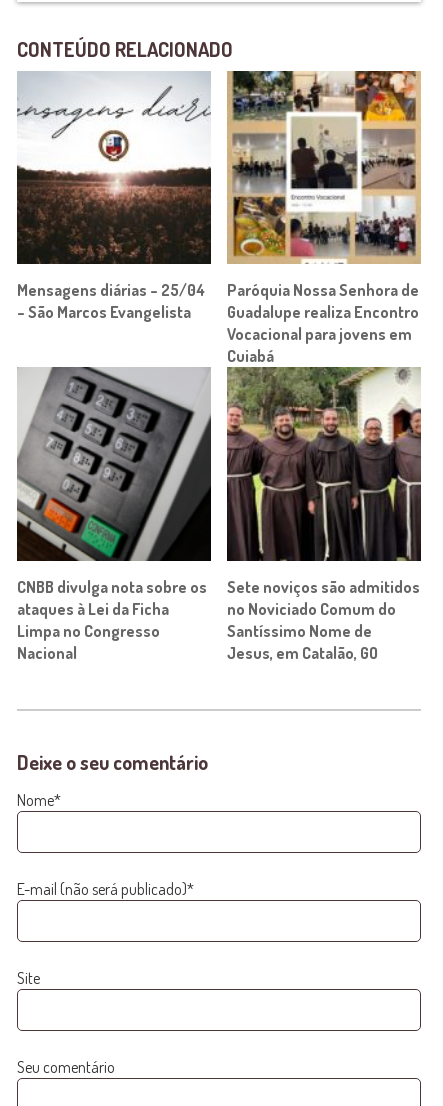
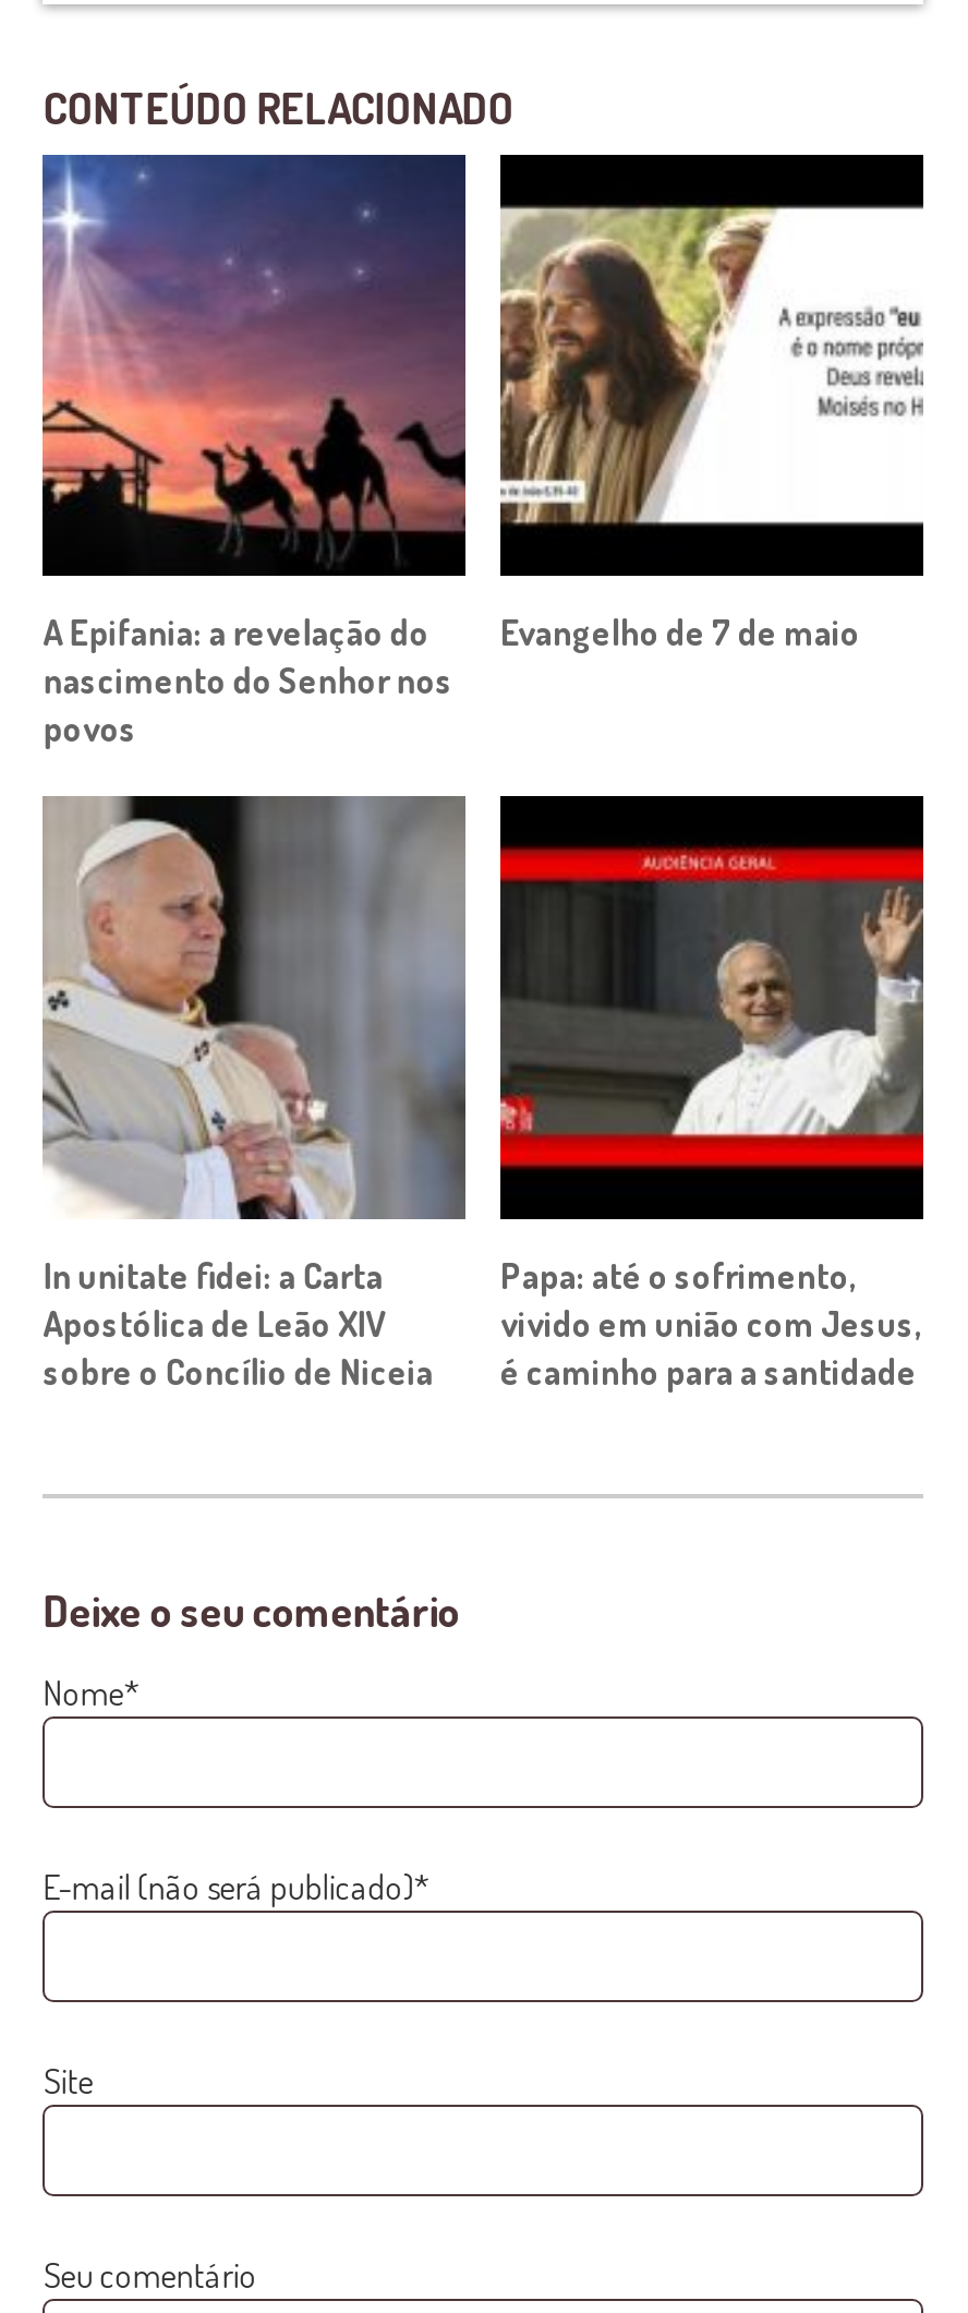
[16,72,211,322] [image] | Mensagens diárias – 25/04 | – São Marcos Evangelista -> [40,153,468,751] [image] | A Epifania: a revelação do | nascimento do Senhor nos | povos
[227,70,422,366] [image] | Paróquia Nossa Senhora de | Guadalupe realiza Encontro | Vocacional para jovens em | Cuiabá -> [498,153,925,655] [image] | Evangelho de 7 de maio
[16,366,211,663] [image] | CNBB divulga nota sobre os | ataques à Lei da Ficha | Limpa no Congresso | Nacional -> [43,794,468,1393] [image] | In unitate fidei: a Carta | Apostólica de Leão XIV | sobre o Concílio de Niceia
[226,366,421,663] [image] | Sete noviços são admitidos | no Noviciado Comum do | Santíssimo Nome de | Jesus, em Catalão, GO -> [498,794,925,1393] [image] | Papa: até o sofrimento, | vivido em união com Jesus, | é caminho para a santidade

